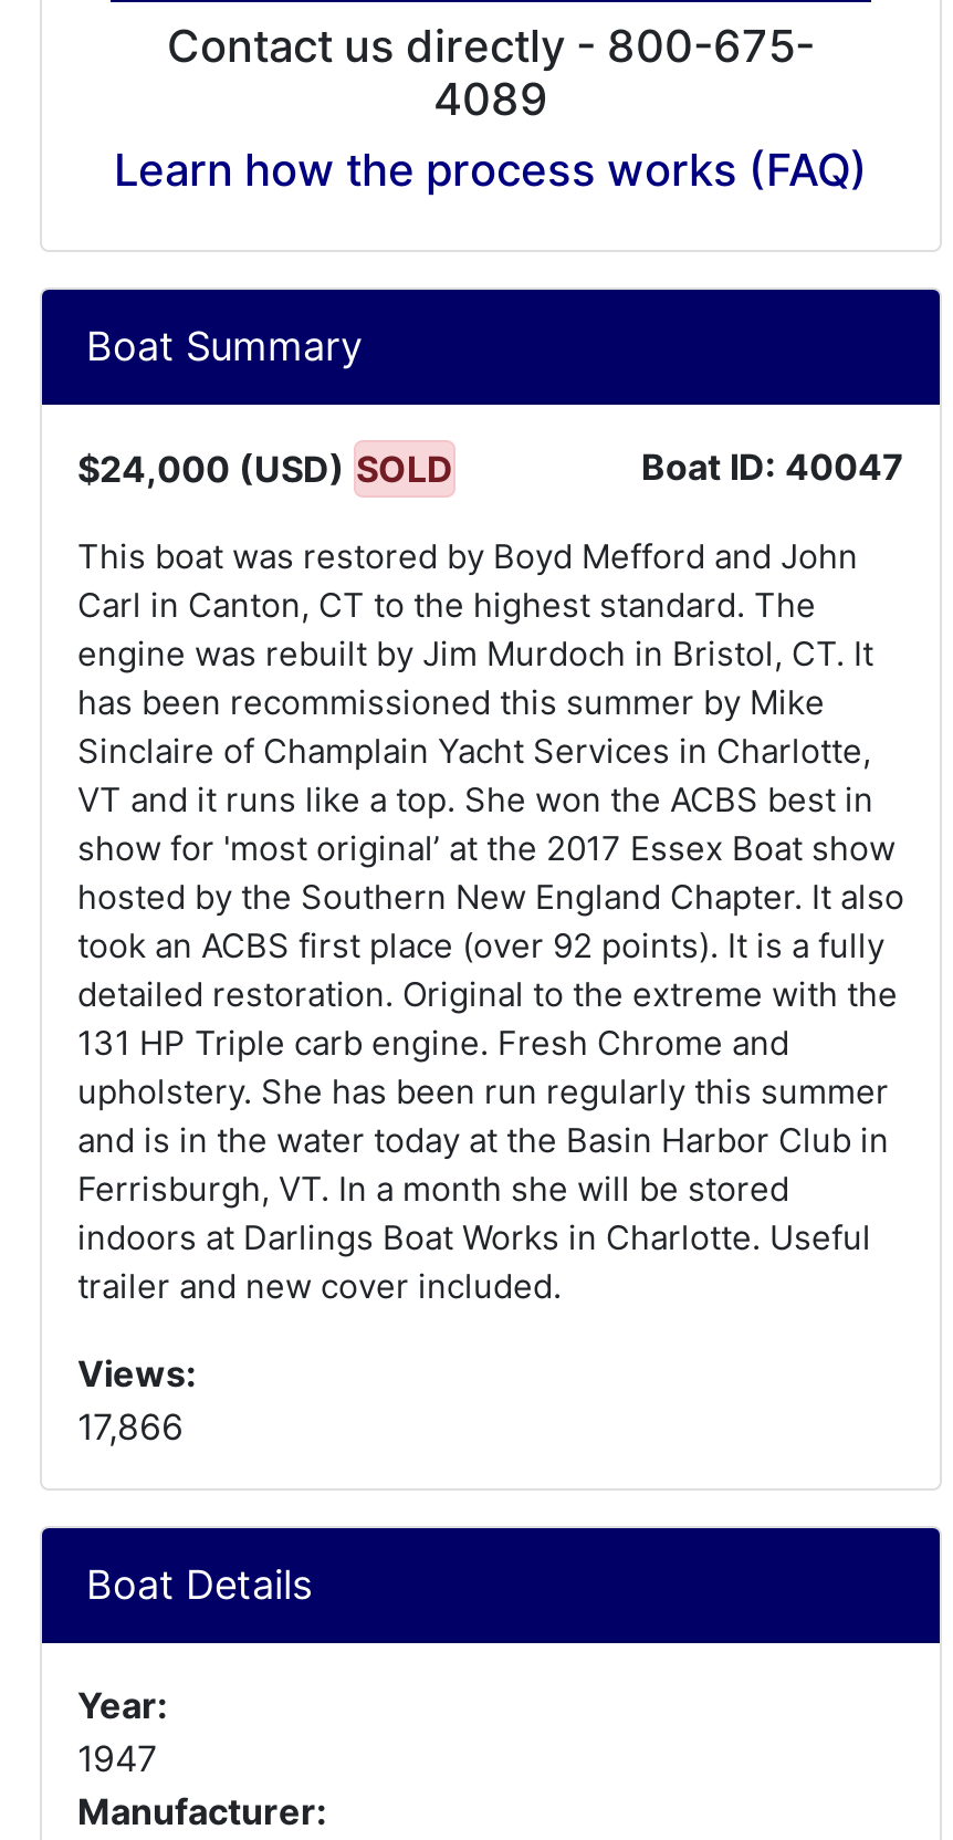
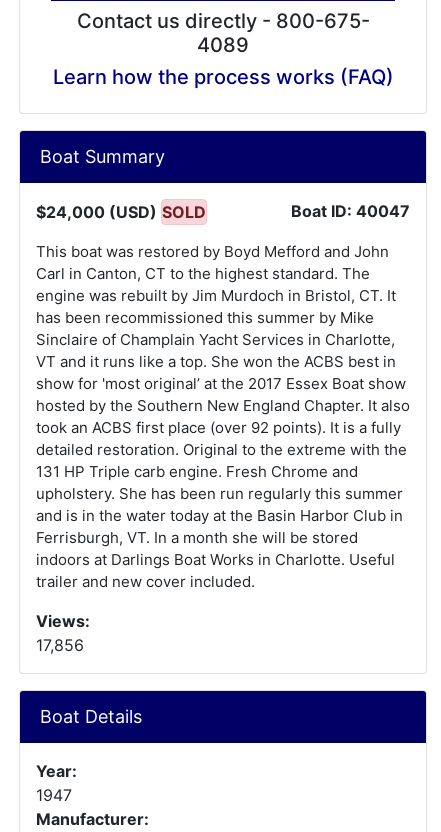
[77,1404,184,1449] 17,866 -> [36,635,84,655] 17,856

